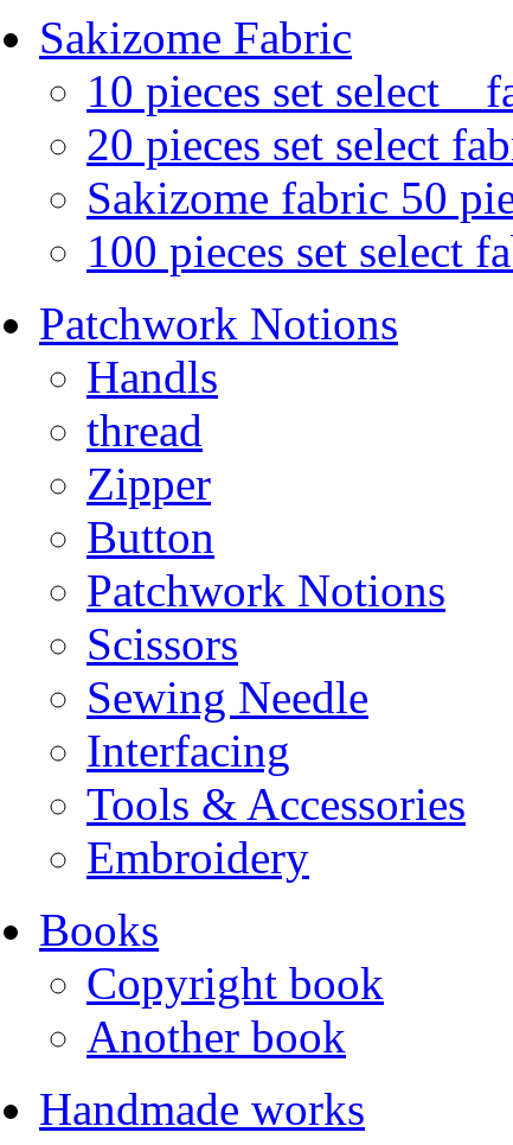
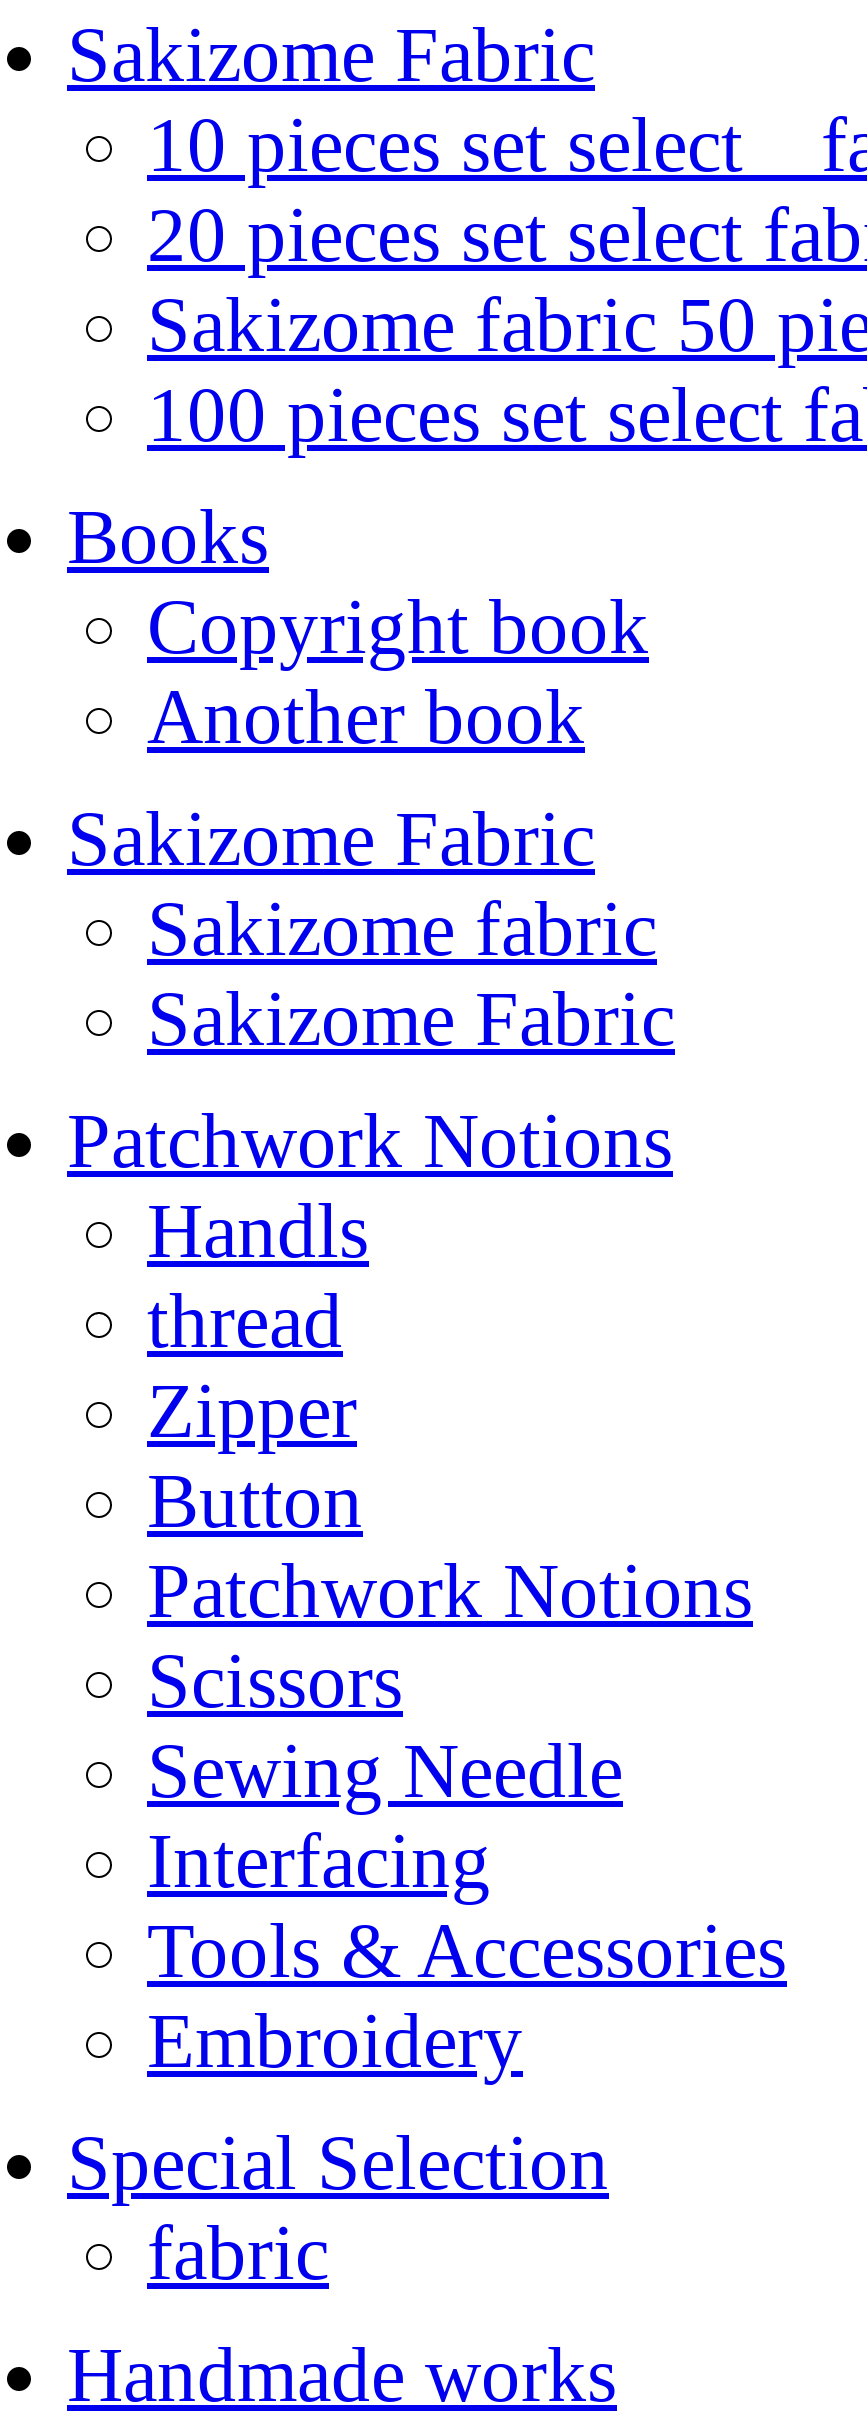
none -> [67,795,675,1061] Sakizome Fabric | Sakizome fabric | Sakizome Fabric
moved [39,298,466,883] -> [67,1097,787,2083]: Patchwork Notions | Handls | thread | ... | Tools & Accessories | Embroidery
none -> [67,2119,609,2295] Special Selection | fabric
moved [39,904,384,1062] -> [67,493,649,759]: Books | Copyright book | Another book

